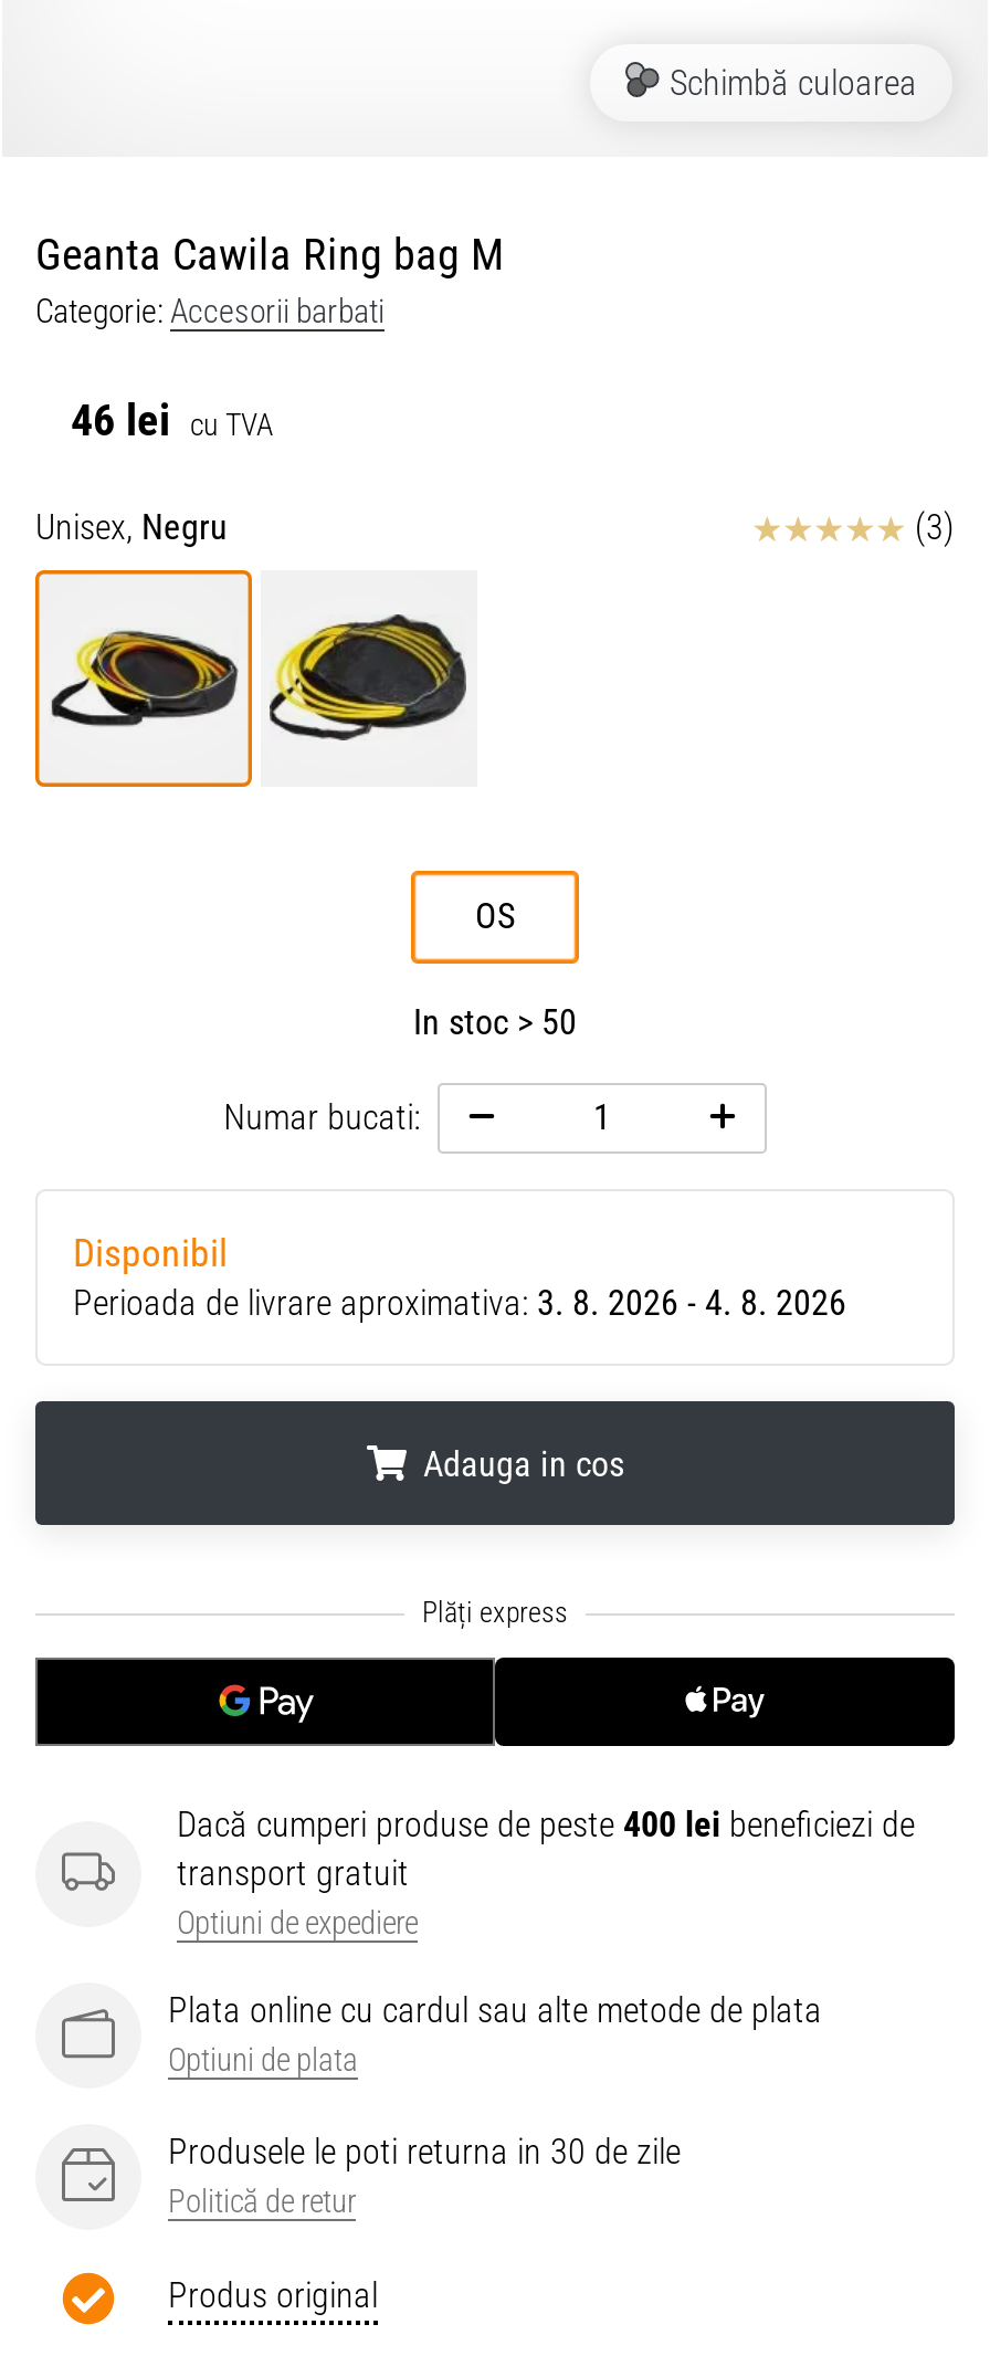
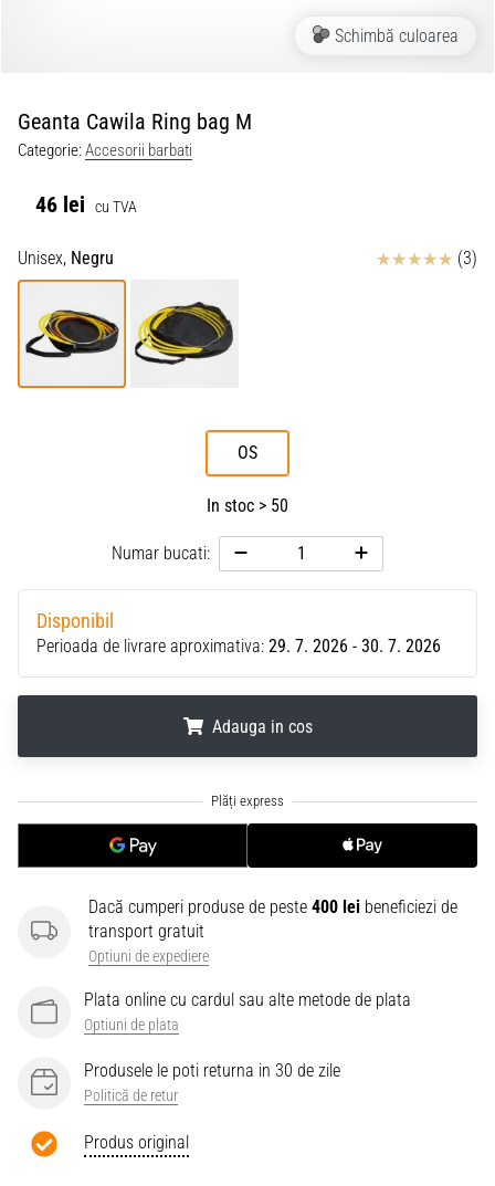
[73,1281,846,1323] Perioada de livrare aproximativa: 3. 8. 2026 - 4. 8. 2026 -> [36,635,441,656] Perioada de livrare aproximativa: 29. 7. 2026 - 30. 7. 2026

